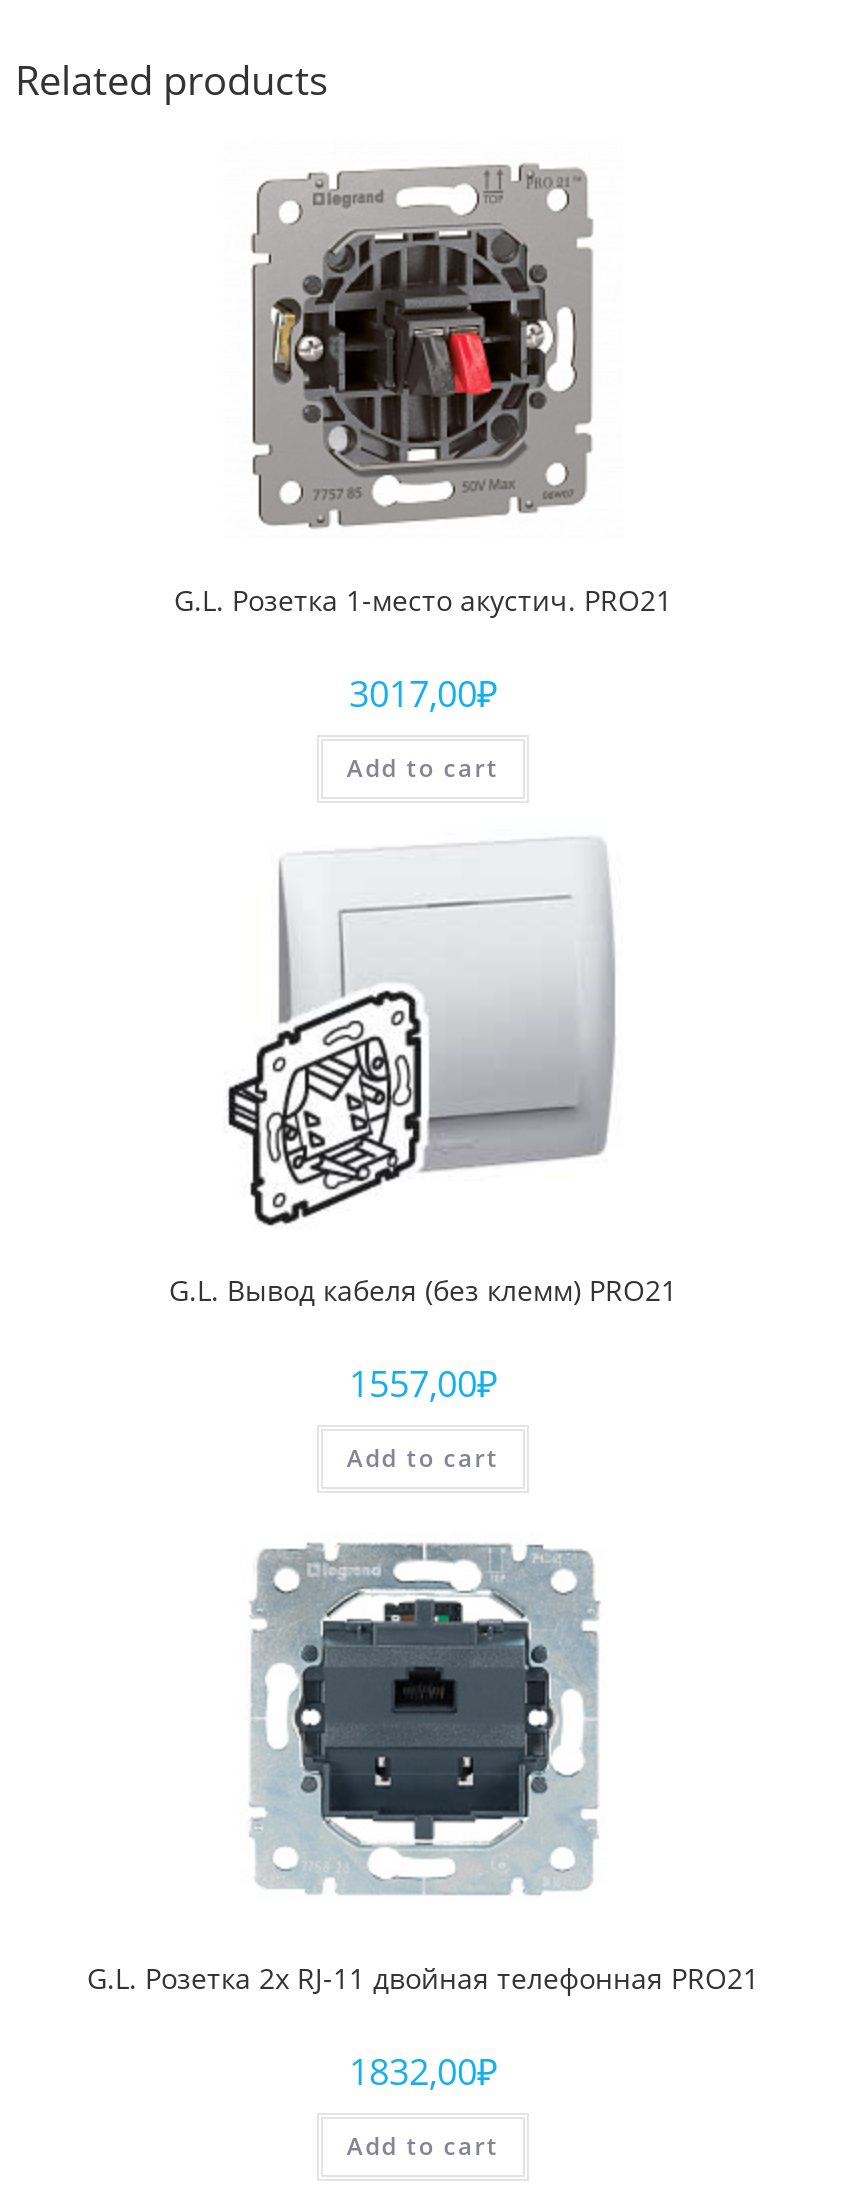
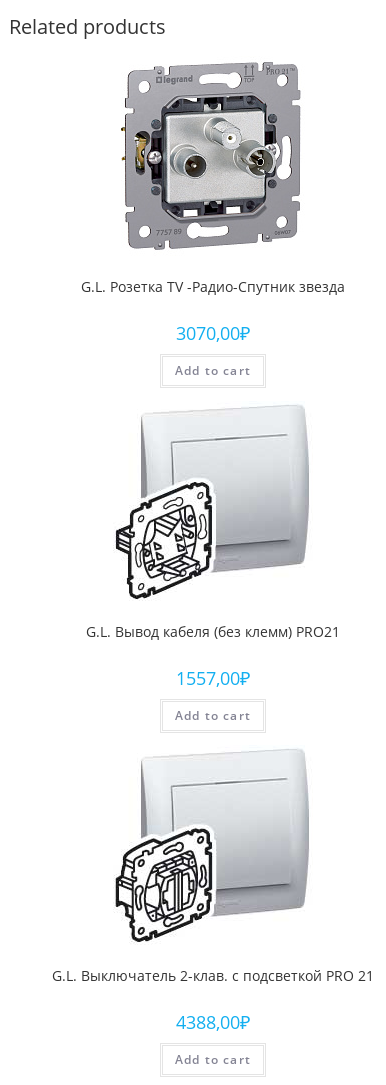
[174,151,672,619] [image] | G.L. Розетка 1-место акустич. PRO21 -> [81,61,345,296] [image] | G.L. Розетка ТV -Радио-Спутник звезда
[349,669,497,717] 3017,00₽ -> [176,321,250,345] 3070,00₽
[87,1529,759,1997] [image] | G.L. Розетка 2x RJ-11 двойная телефонная PRO21 -> [52,749,374,985] [image] | G.L. Выключатель 2-клав. с подсветкой PRO 21
[349,2047,497,2095] 1832,00₽ -> [176,1010,250,1034] 4388,00₽

